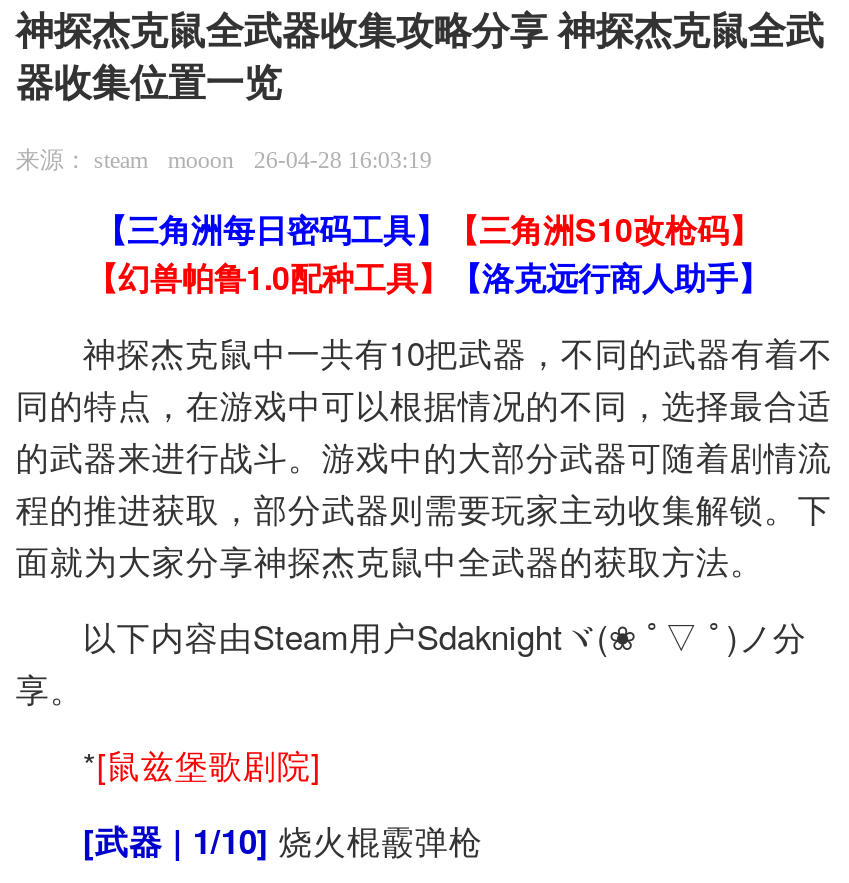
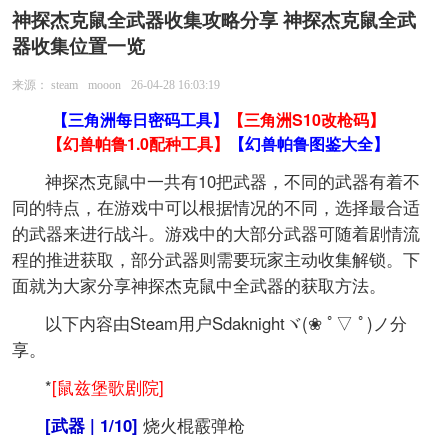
[86,254,770,300] 【幻兽帕鲁1.0配种工具】【洛克远行商人助手】 -> [47,132,389,155] 【幻兽帕鲁1.0配种工具】【幻兽帕鲁图鉴大全】

